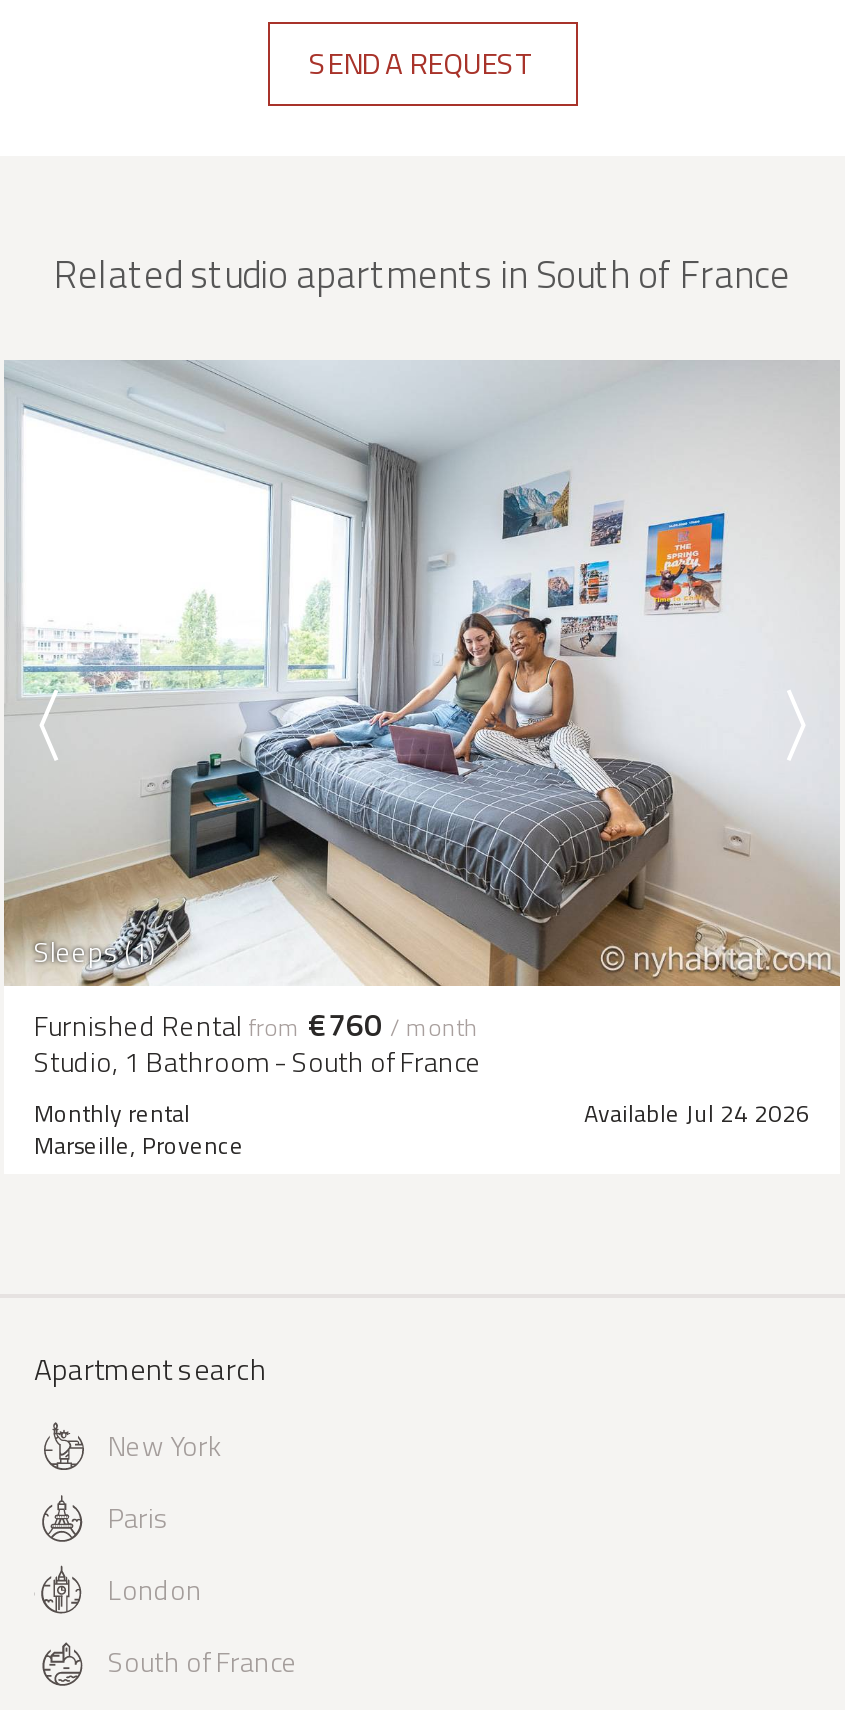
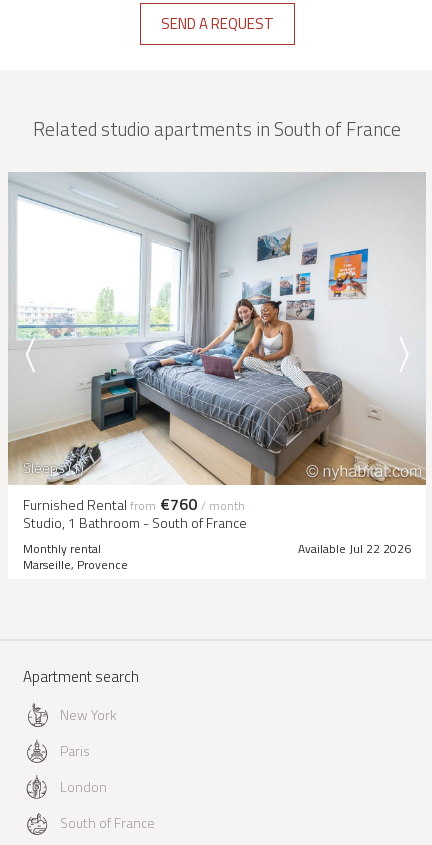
[584,1095,810,1133] Available Jul 24 2026 -> [298,539,411,558] Available Jul 22 2026

